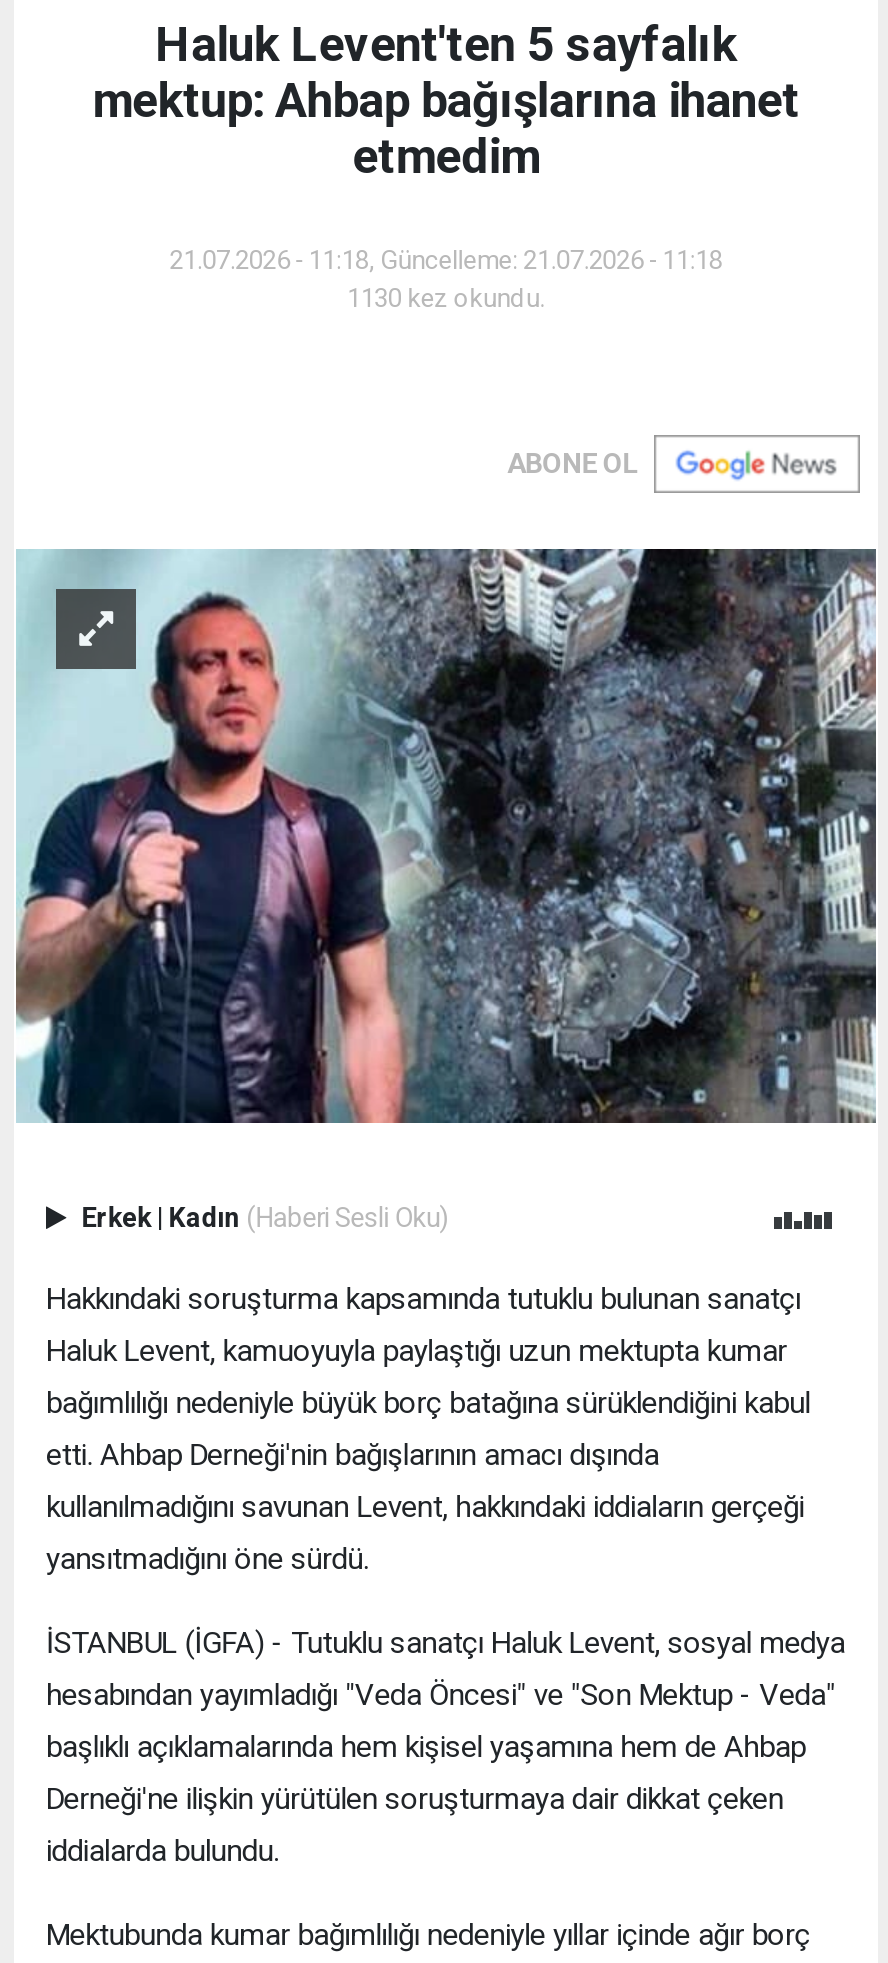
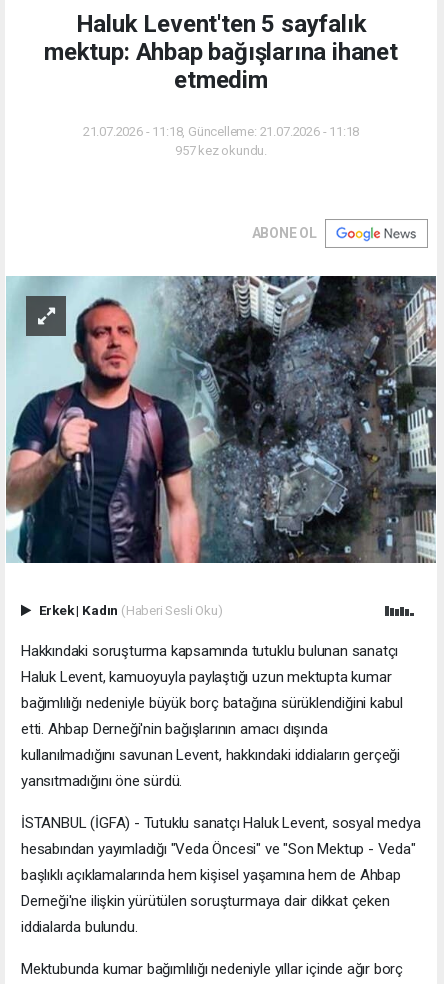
[347,283,545,313] 1130 kez okundu. -> [175,143,267,158] 957 kez okundu.

